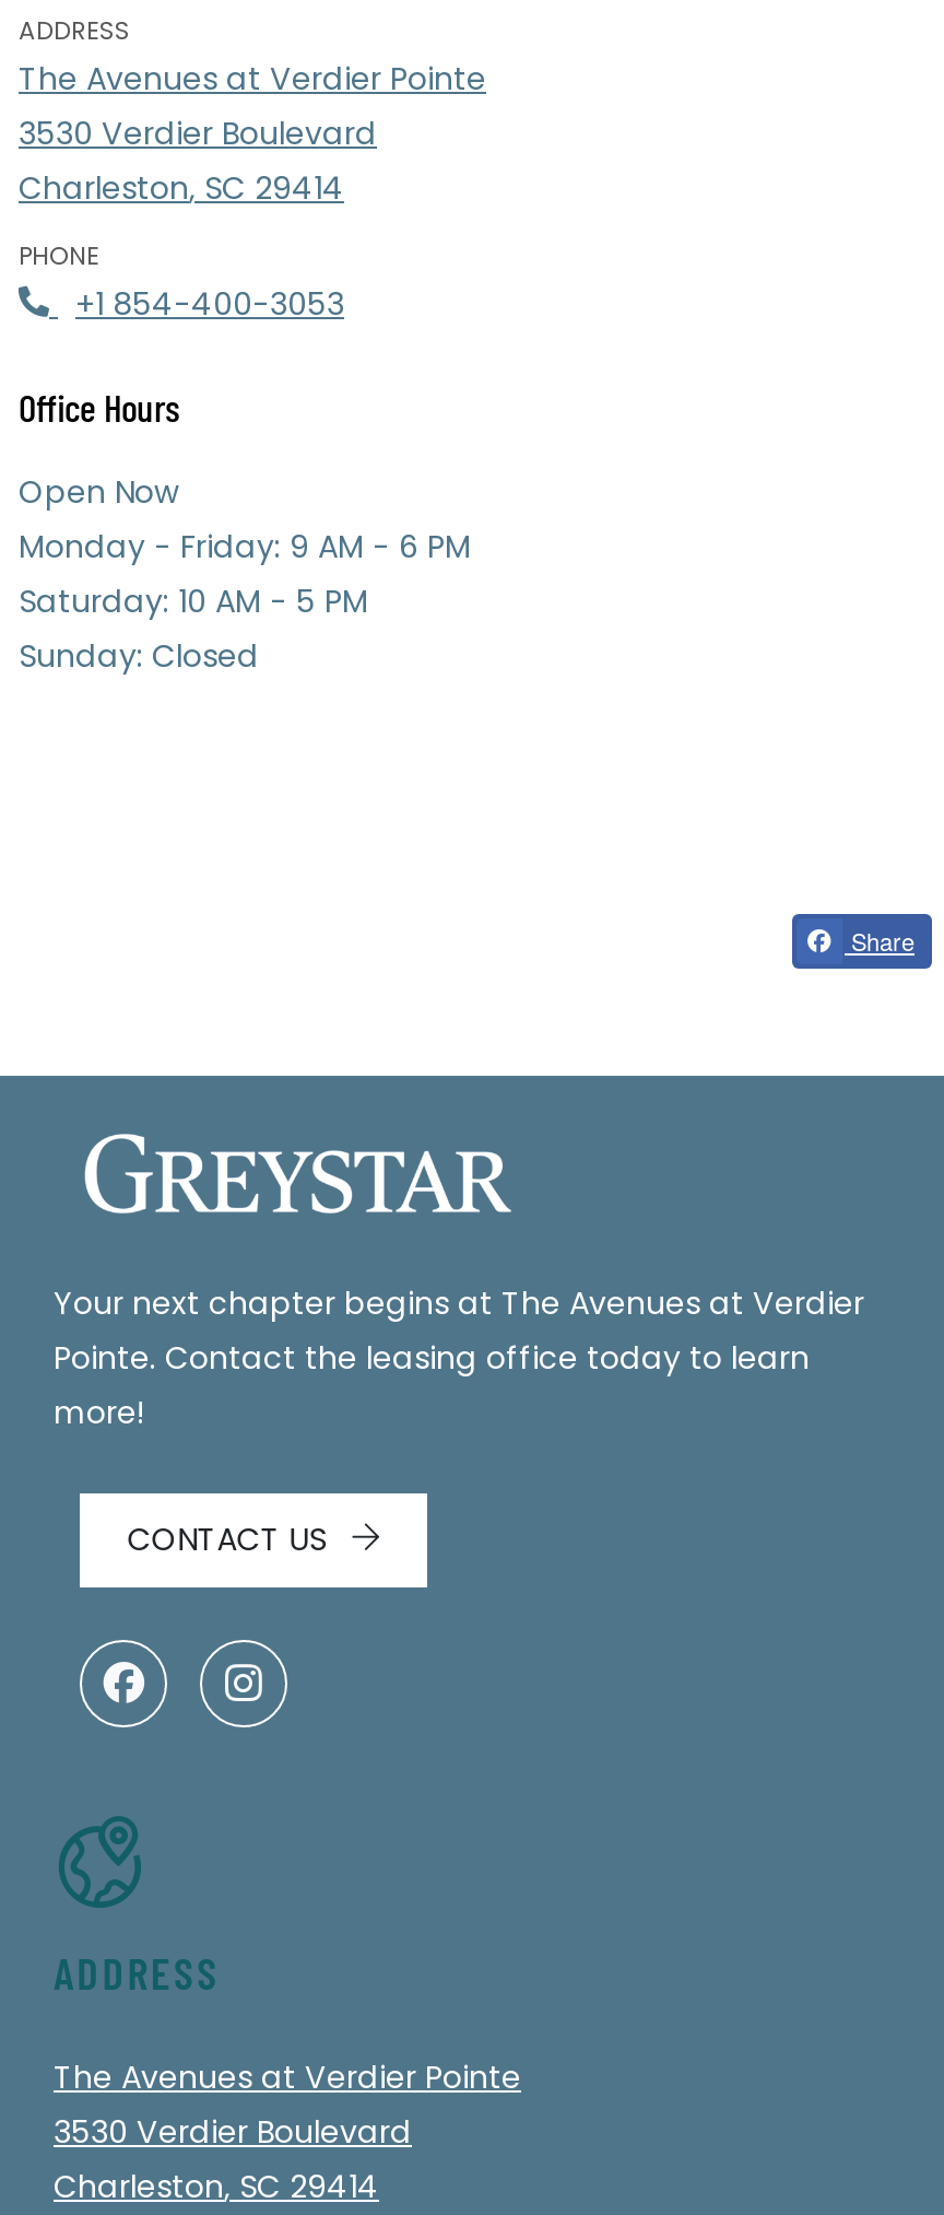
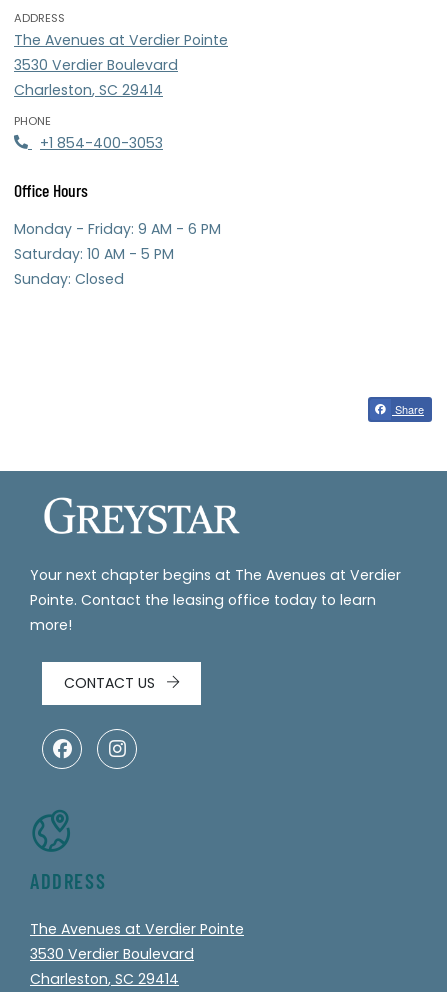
[19,470,180,514] Open Now -> none

